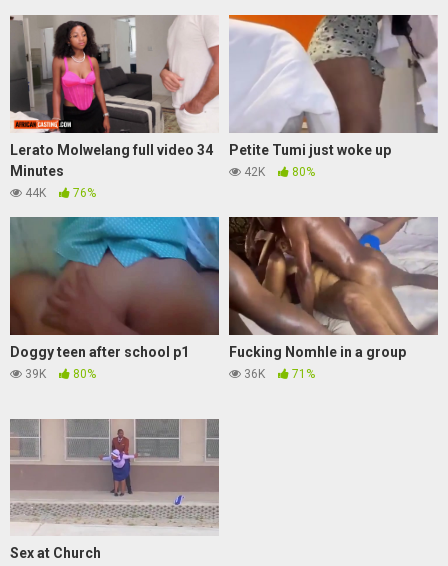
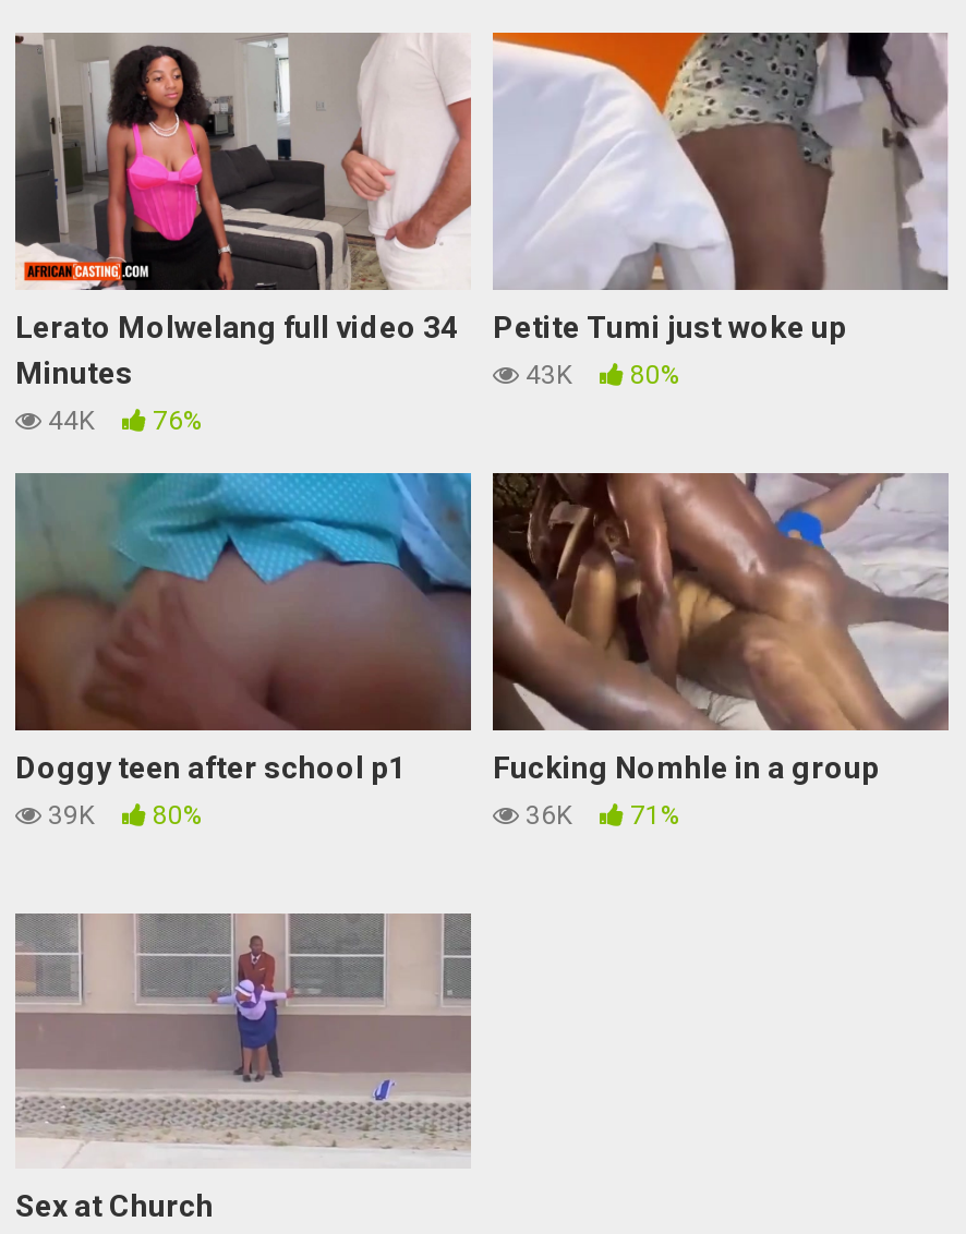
[241,165,315,179] 42K 80% -> [519,359,680,389] 43K 80%

